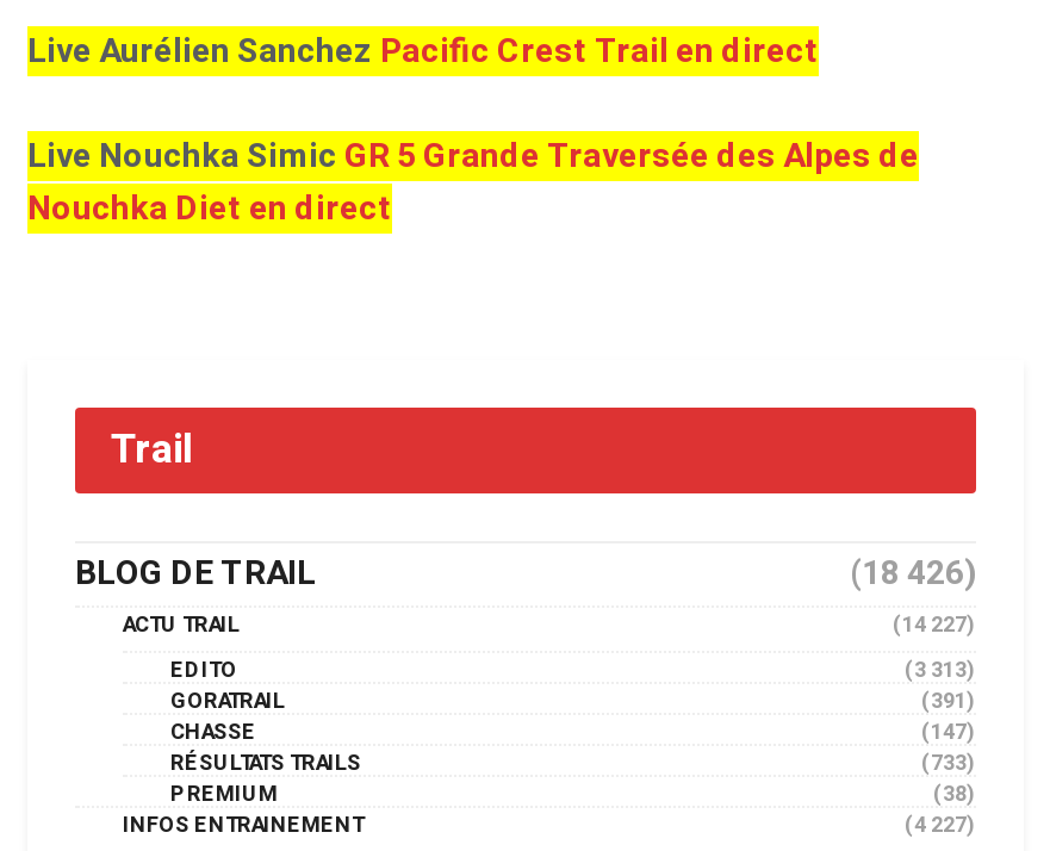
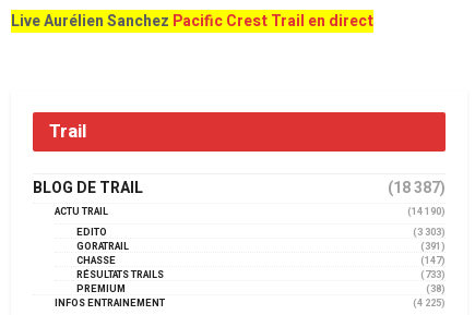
[27,132,919,235] Live Nouchka Simic GR 5 Grande Traversée des Alpes de | Nouchka Diet en direct -> none
[850,549,976,599] (18 426) -> [388,177,446,200] (18 387)
[893,611,976,642] (14 227) -> [407,205,446,220] (14 190)
[905,656,976,687] (3 313) -> [413,226,446,240] (3 303)
[905,811,976,842] (4 227) -> [413,297,446,311] (4 225)

